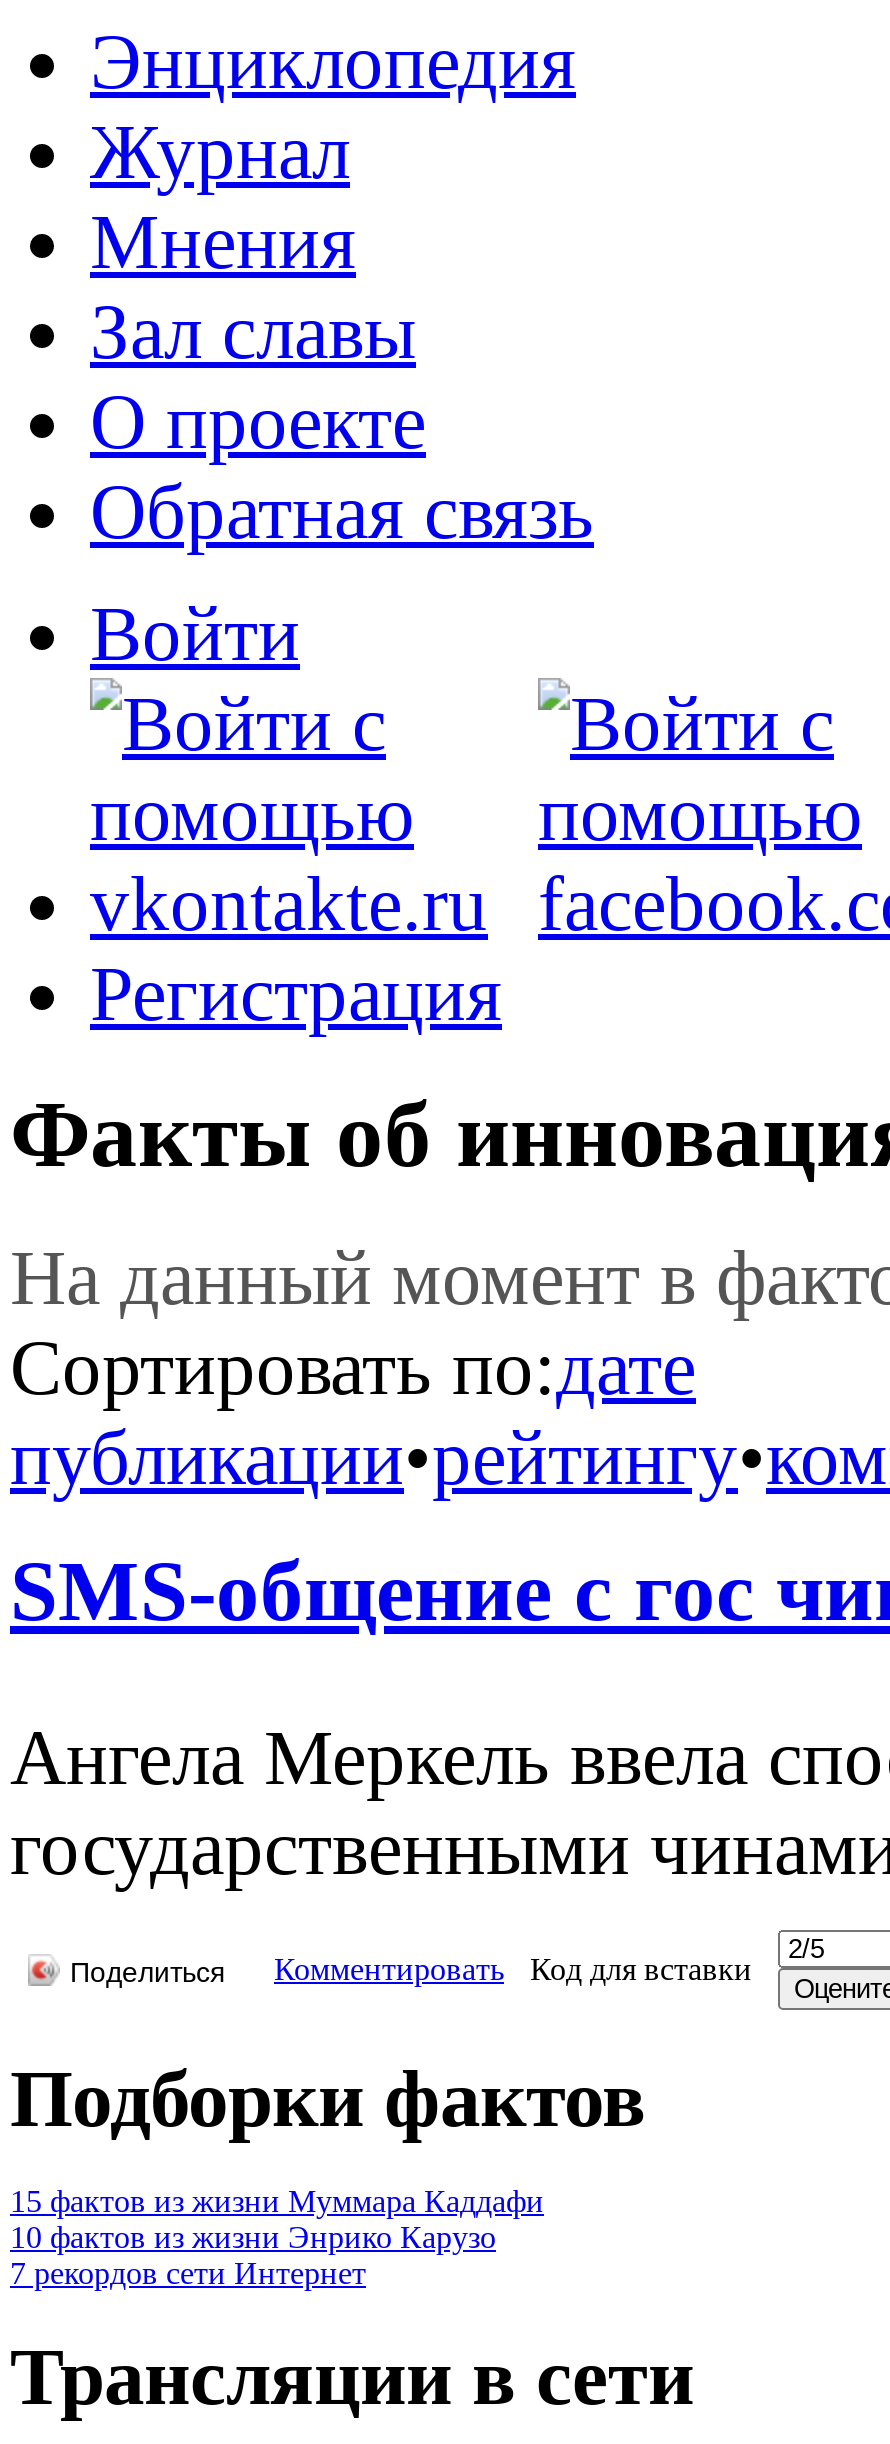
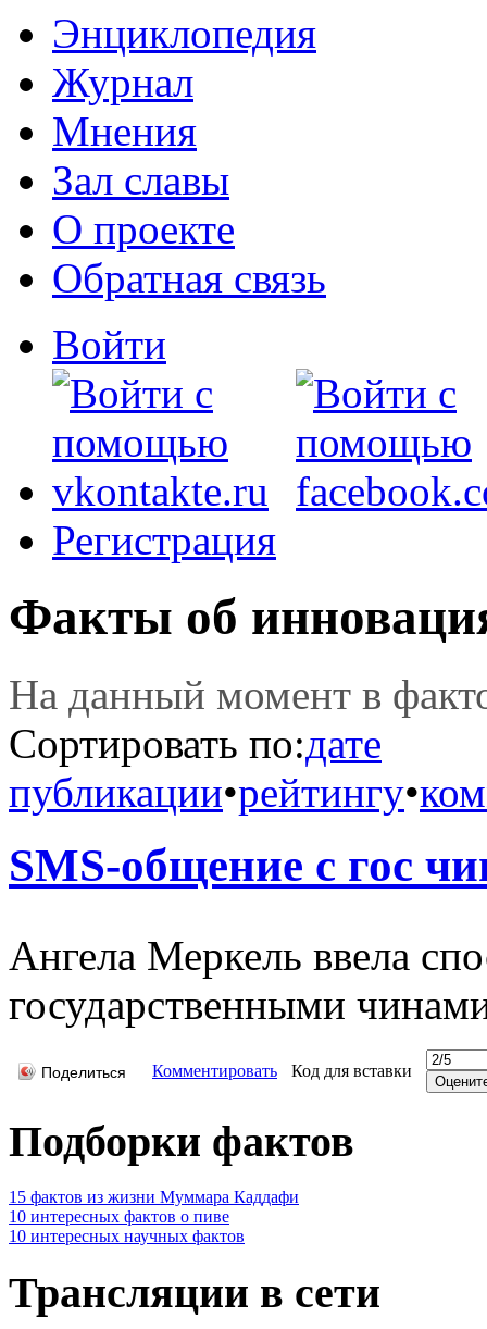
[10,2220,496,2290] 10 фактов из жизни Энрико Карузо | 7 рекордов сети Интернет -> [9,1207,245,1245] 10 интересных фактов о пиве | 10 интересных научных фактов

